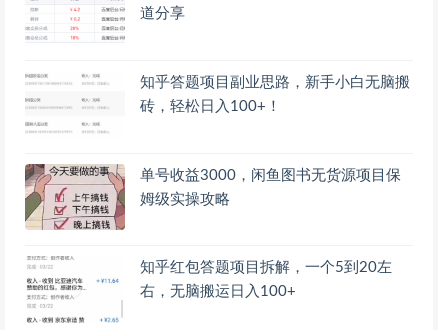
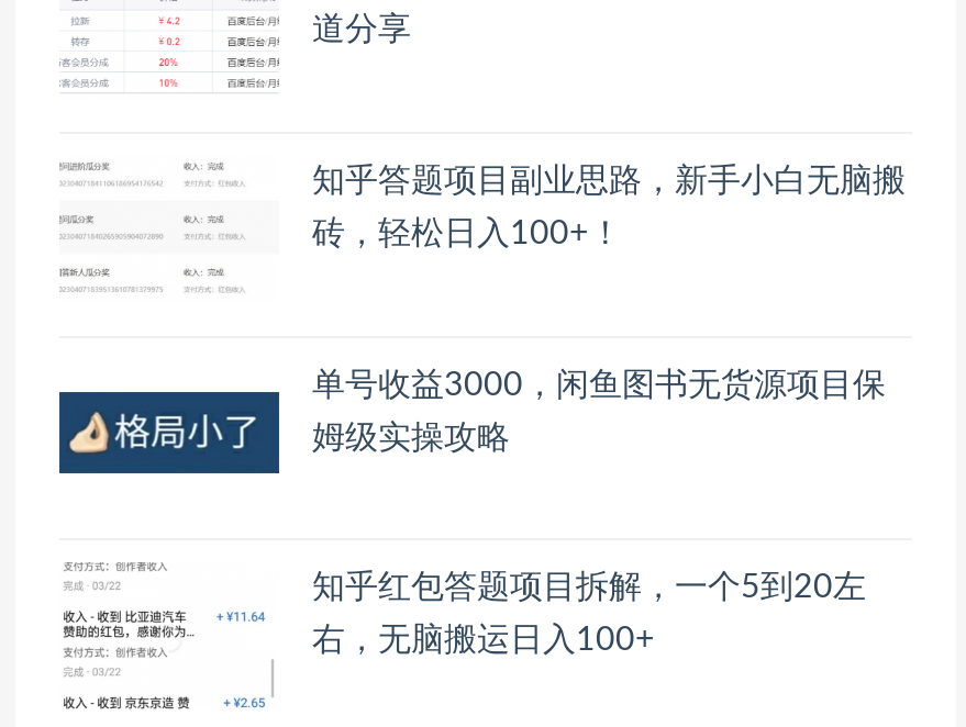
[24,163,126,231] [image] -> [57,360,281,505] [image]

